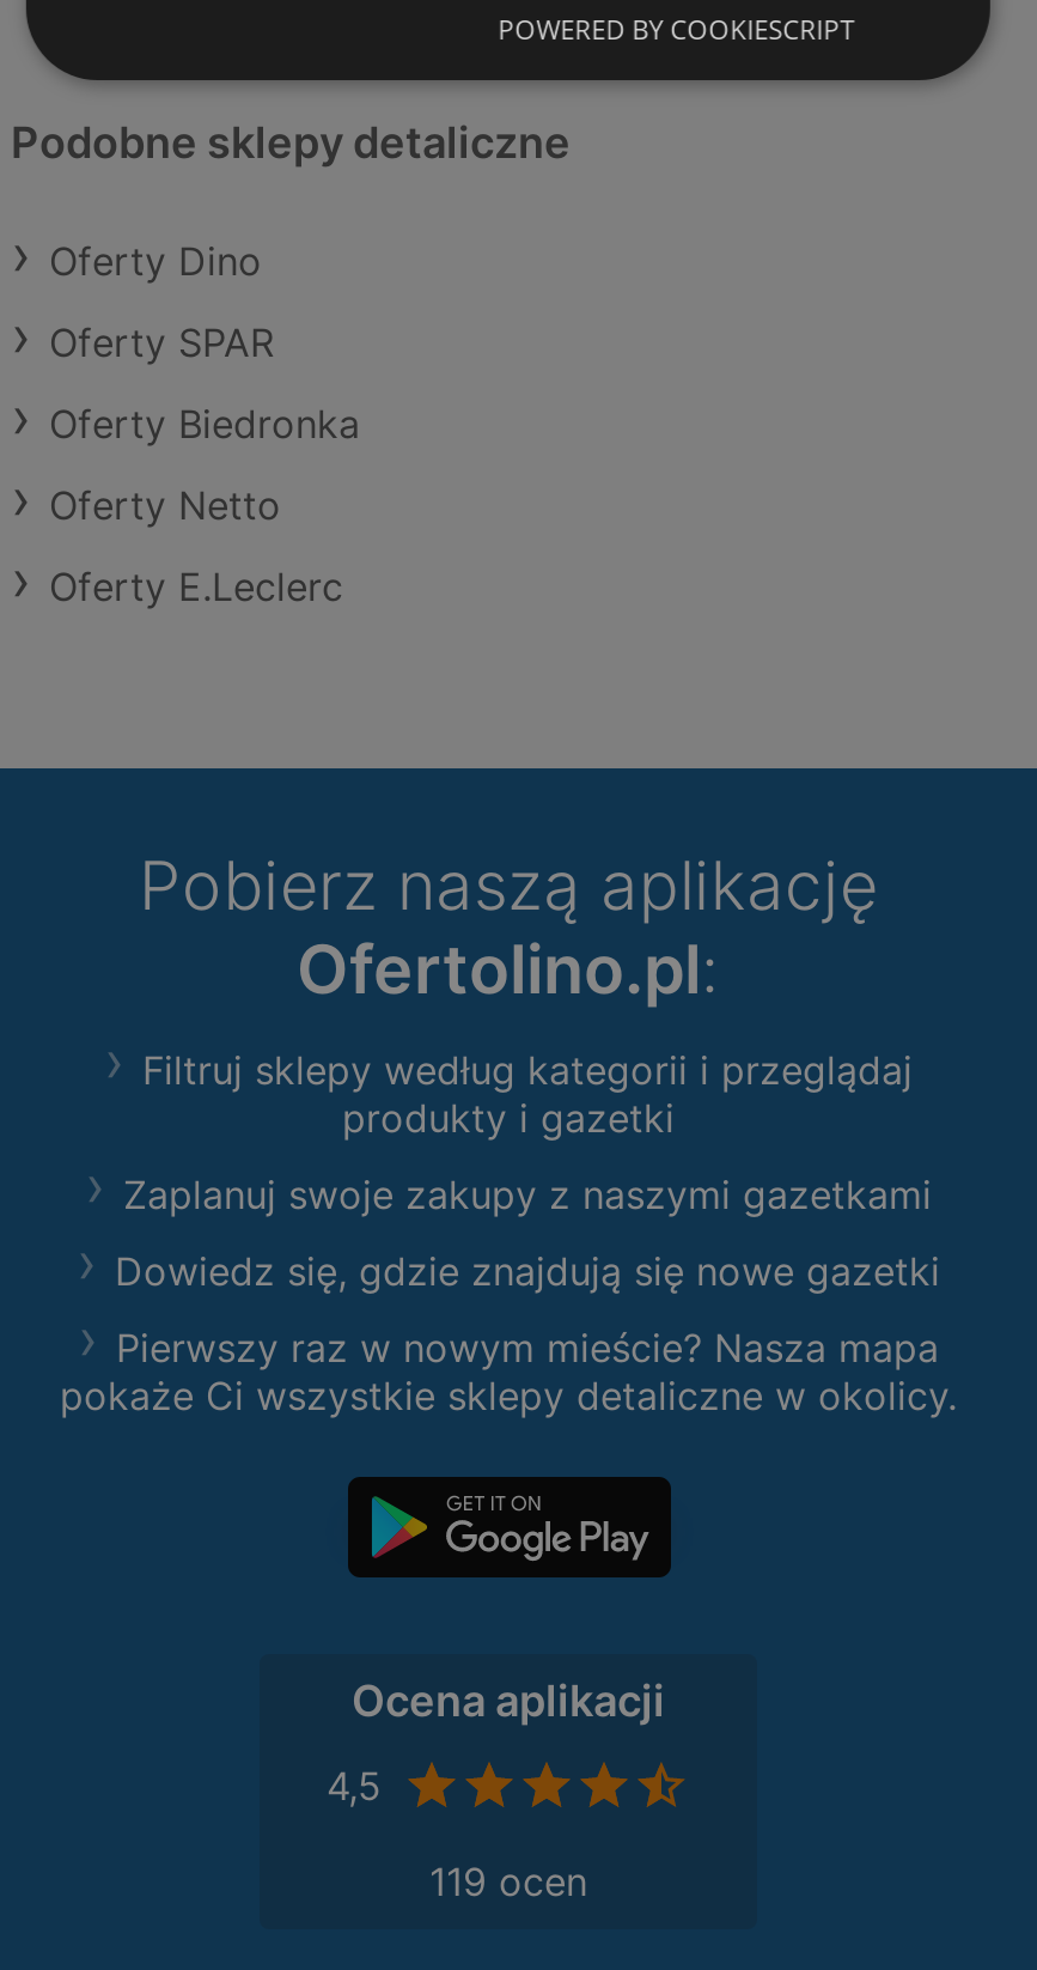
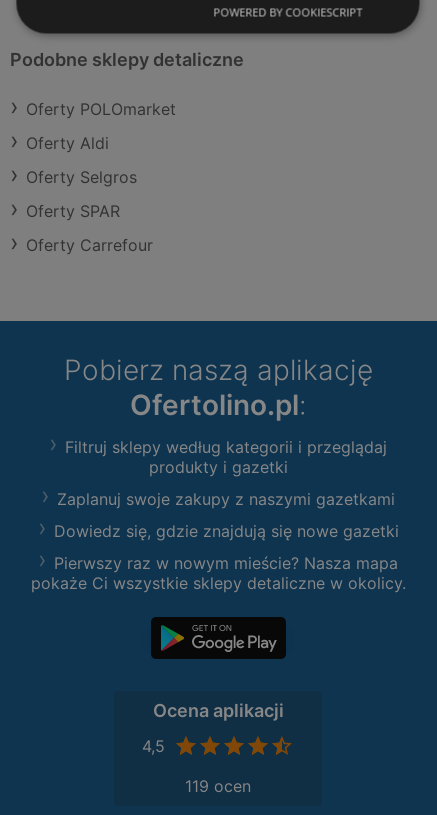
[49,237,262,285] Oferty Dino -> [26,99,176,187] Oferty POLOmarket | Oferty Aldi | Oferty Selgros
moved [49,319,274,367] -> [26,201,120,221]: Oferty SPAR
[49,400,360,611] Oferty Biedronka | Oferty Netto | Oferty E.Leclerc -> [26,235,153,255] Oferty Carrefour

